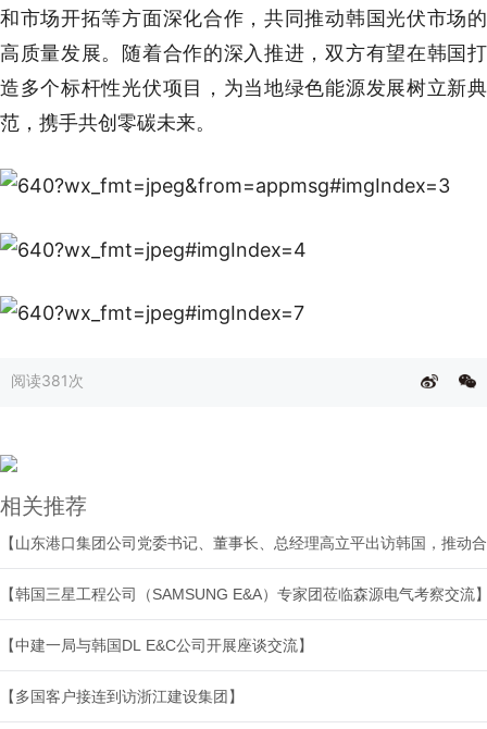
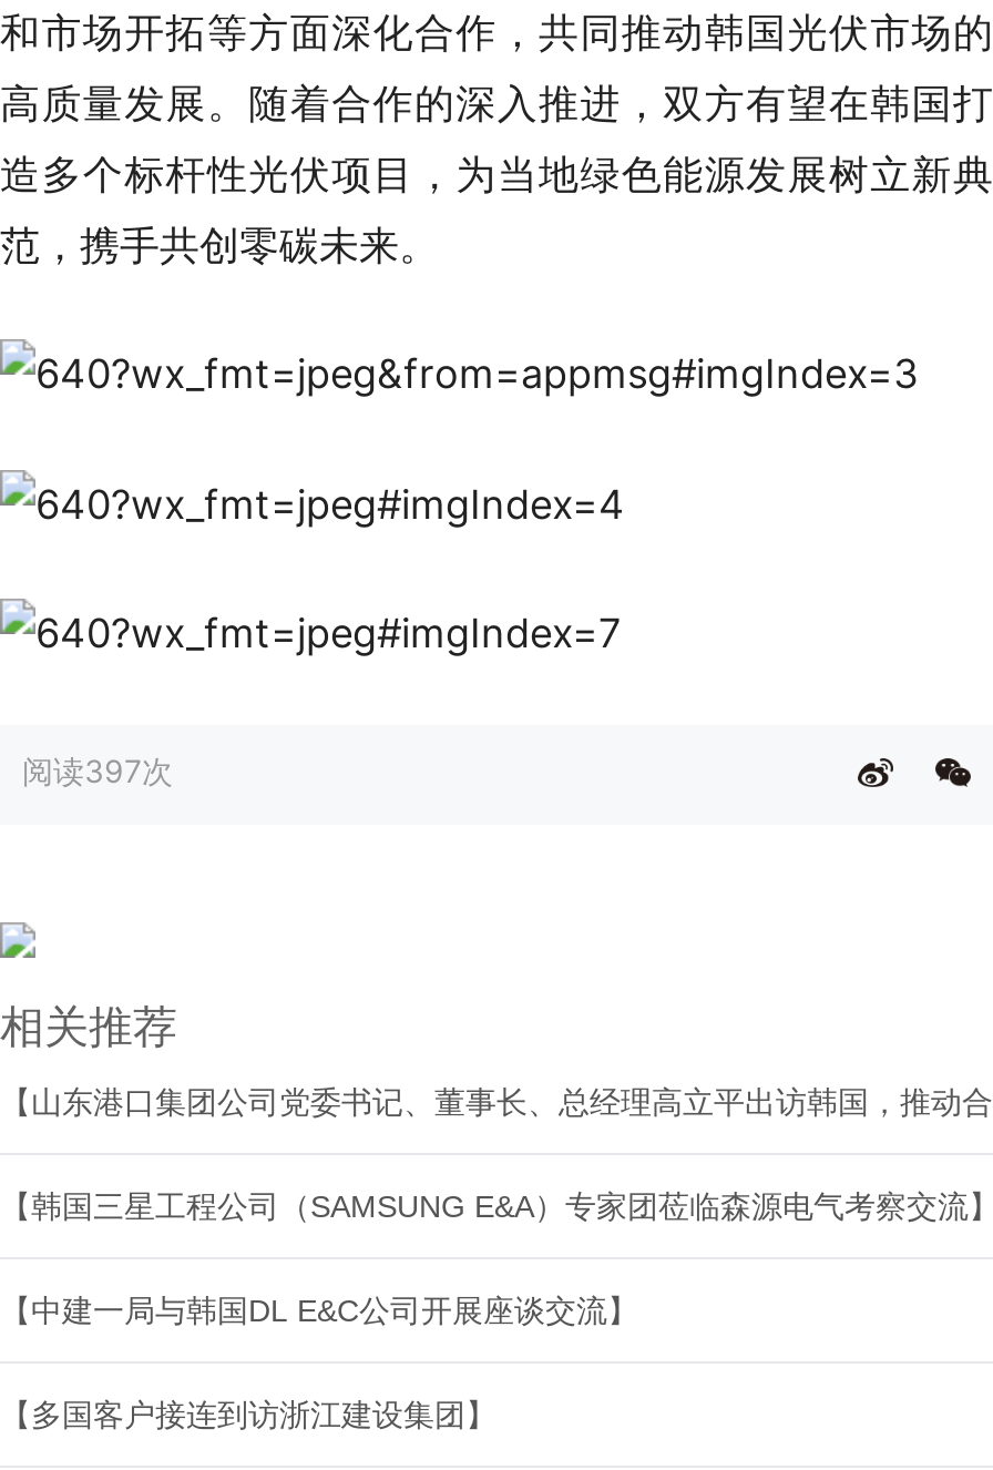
[11,371,84,389] 阅读381次 -> [22,751,173,789] 阅读397次

